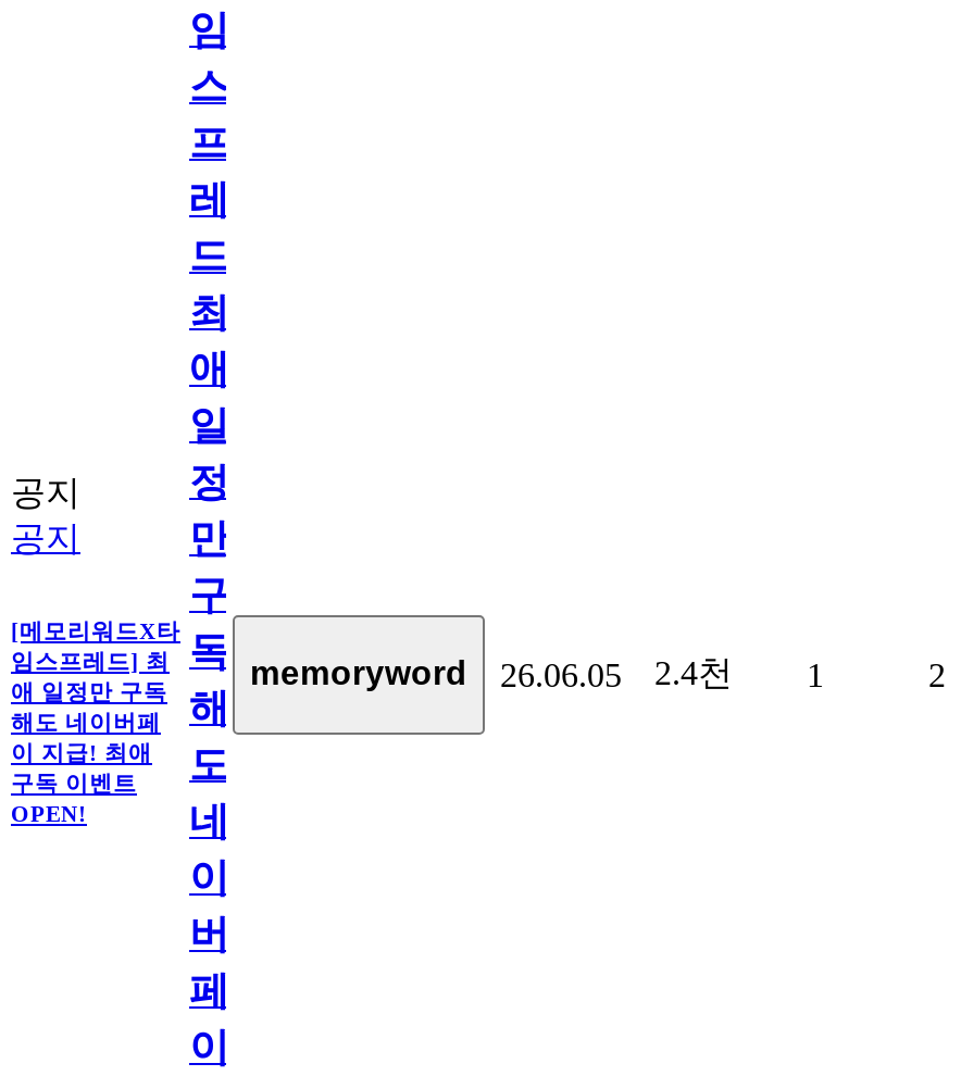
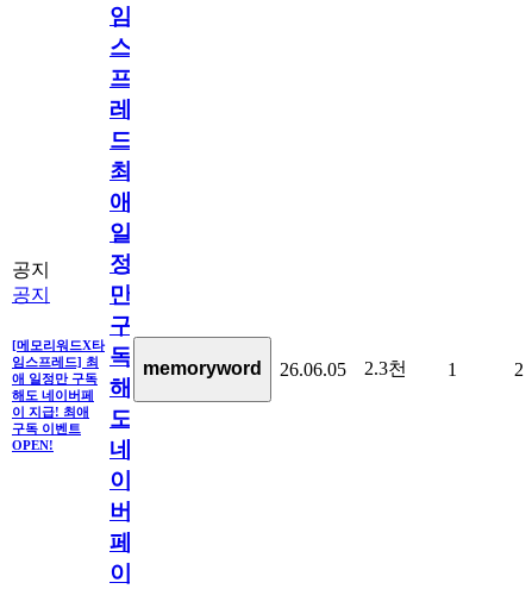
[11,616,824,693] [메모리워드X타 임스프레드] 최 독 memoryword 26.06.05 2.4천 1 -> [12,337,457,379] [메모리워드X타 임스프레드] 최 독 memoryword 26.06.05 2.3천 1

